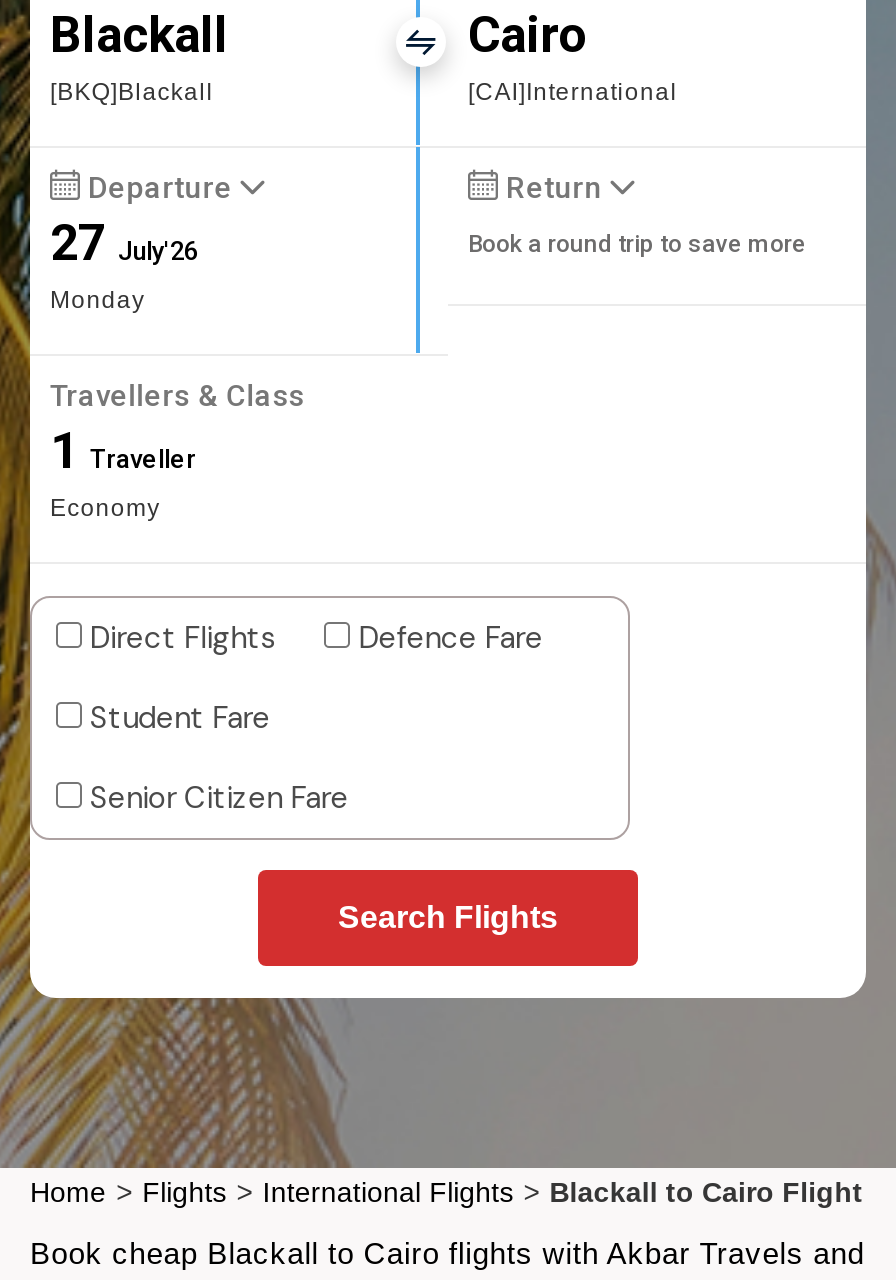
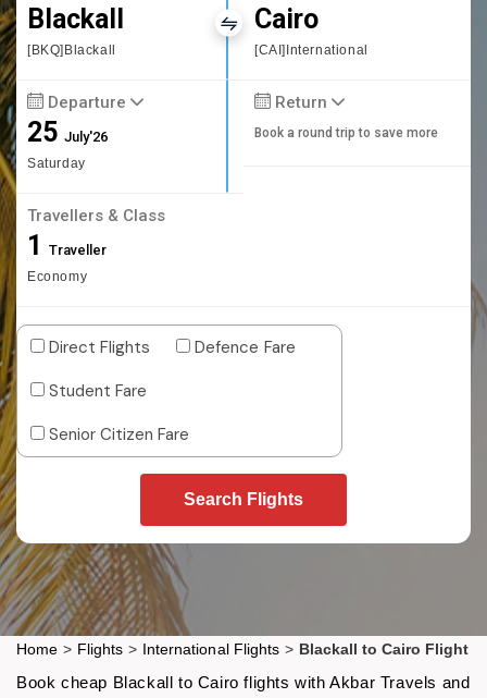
[50,214,198,314] 27 July'26 | Monday -> [27,116,108,171] 25 July'26 | Saturday

